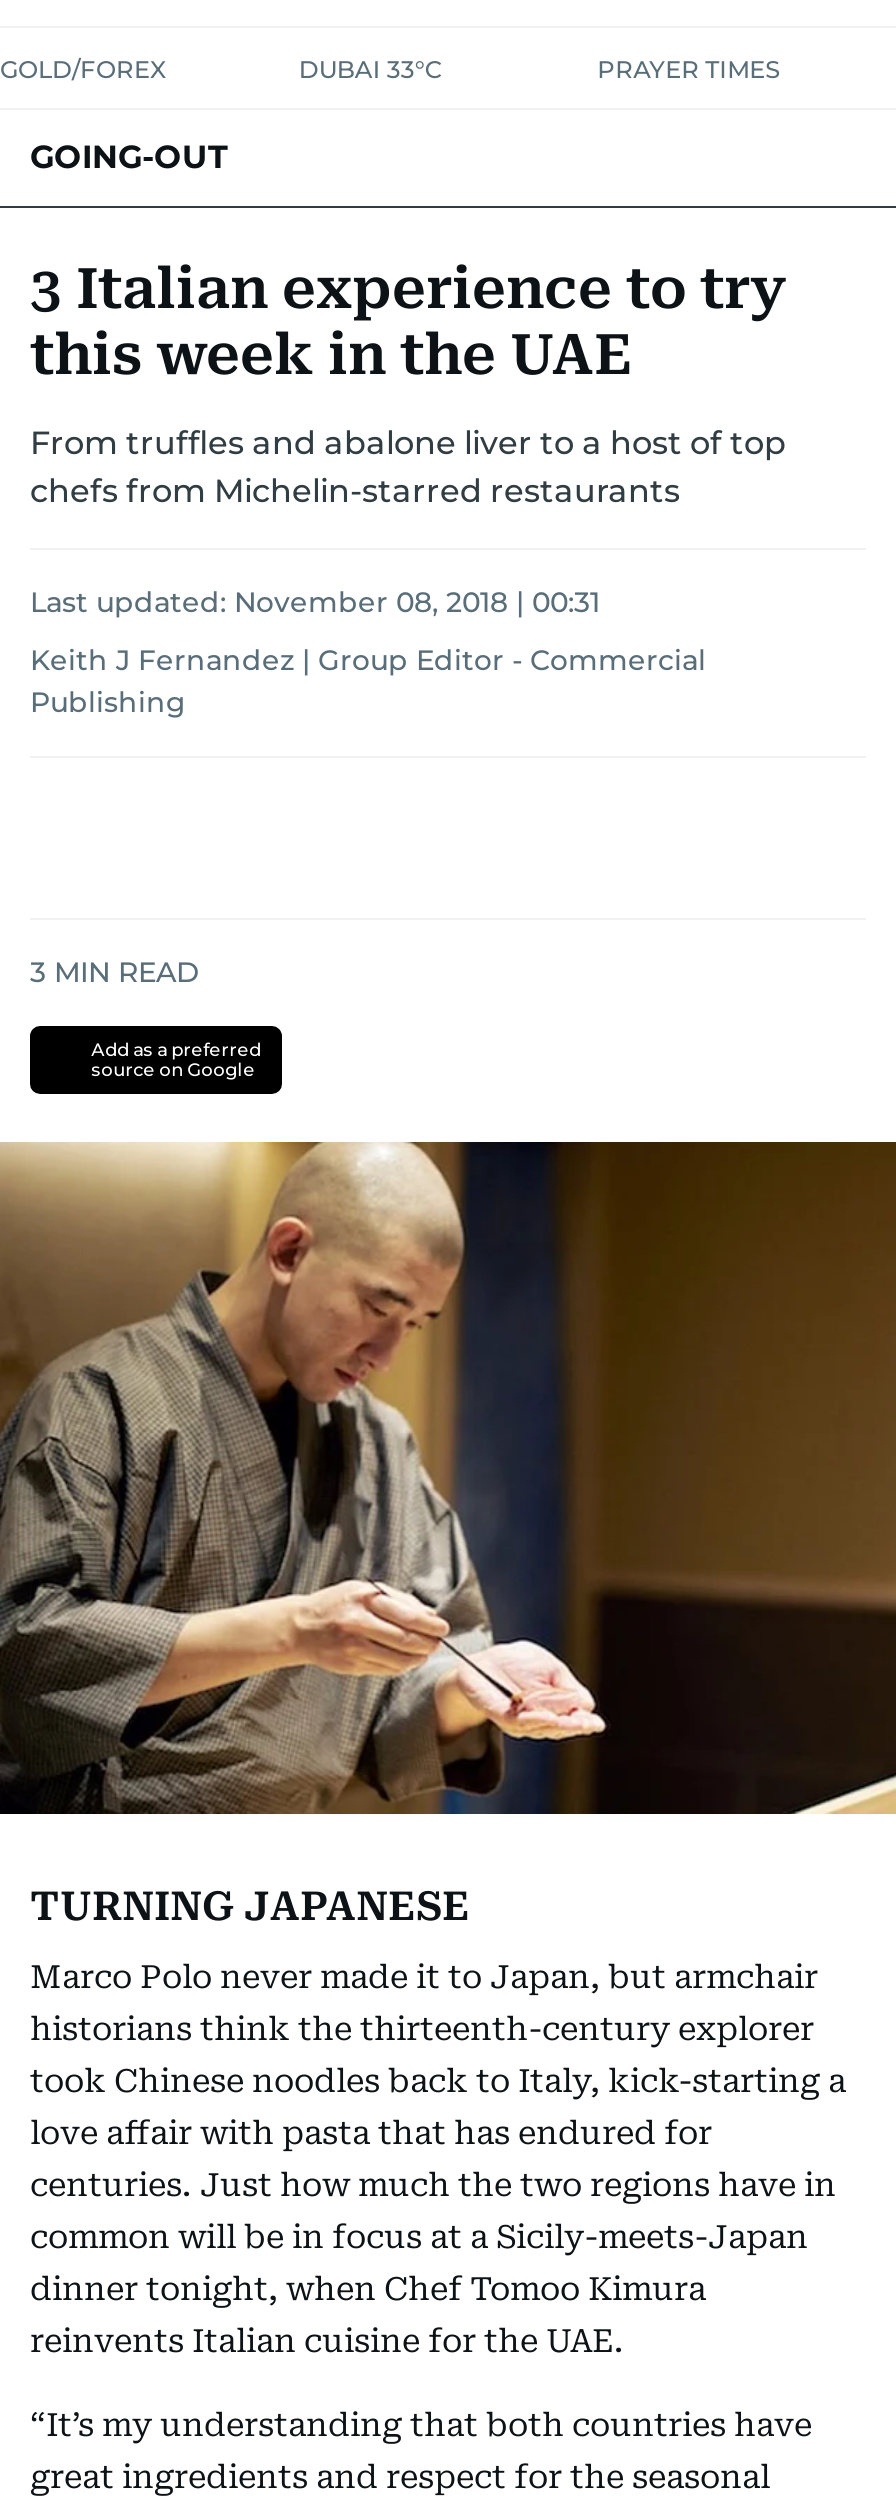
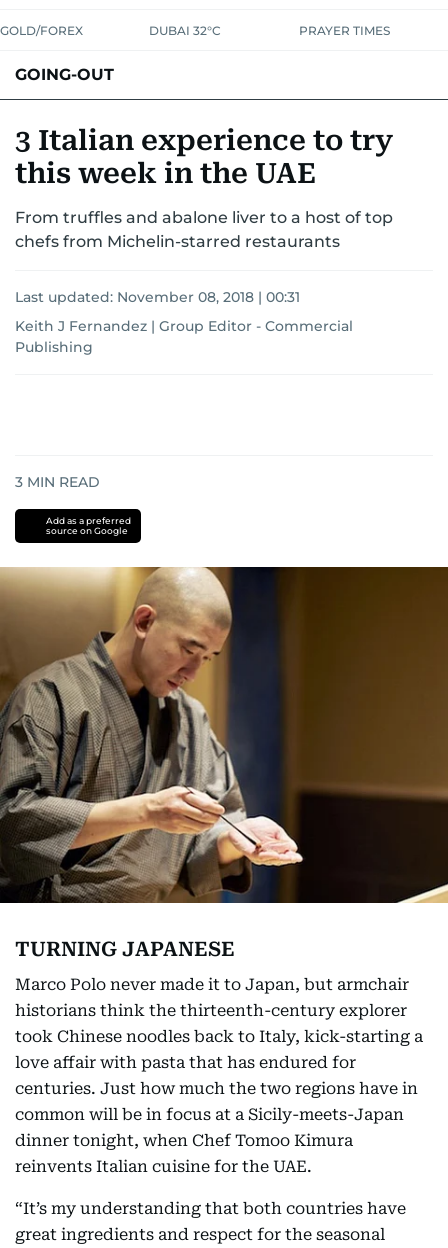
[299,54,443,84] DUBAI 33°C -> [149,23,221,38] DUBAI 32°C

